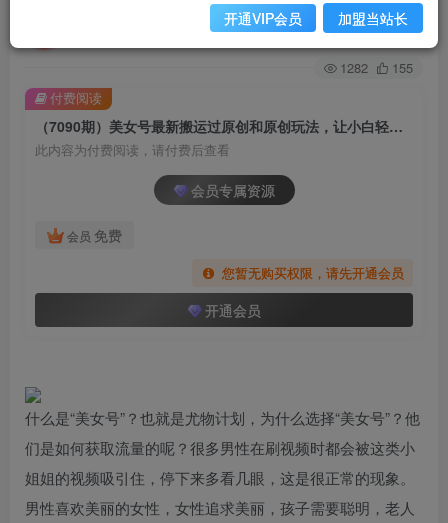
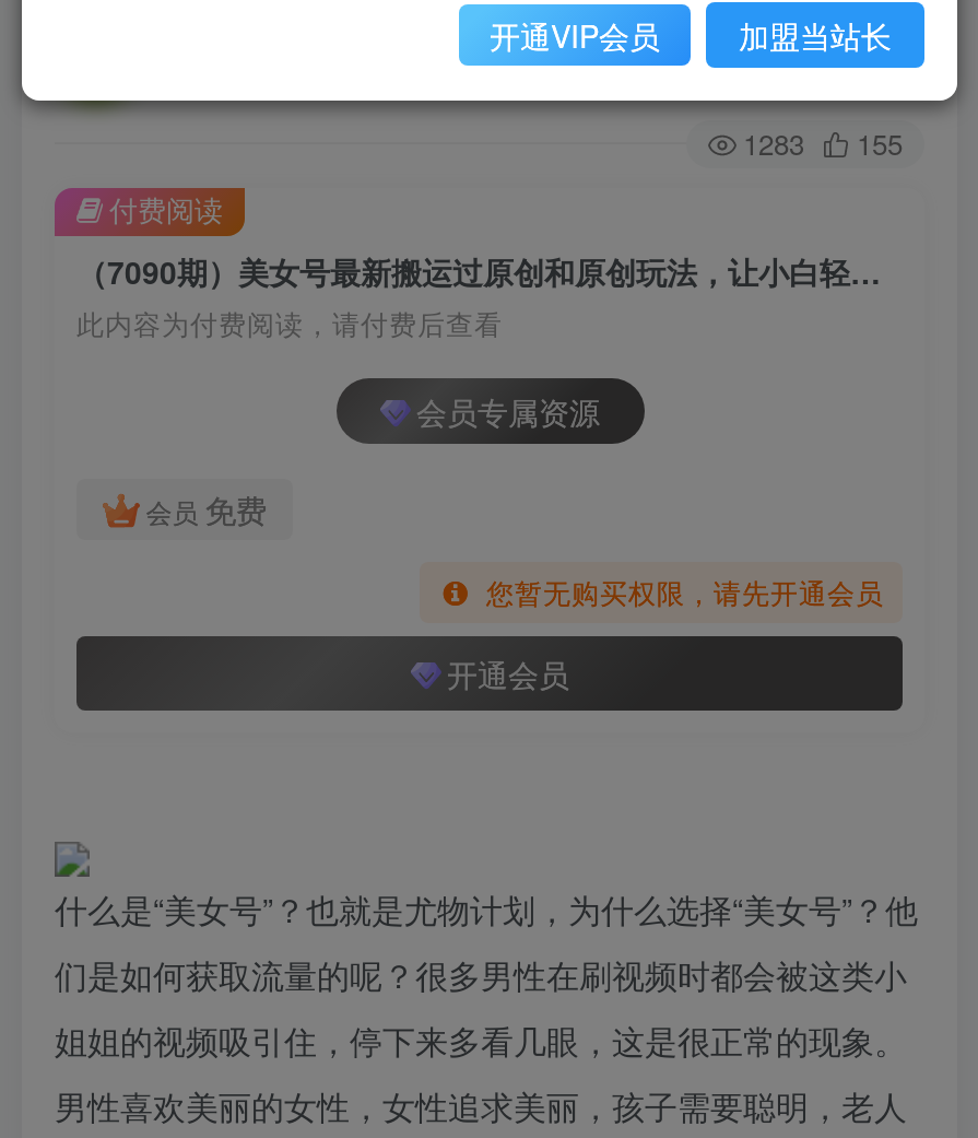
[340,58,413,77] 1282 155 -> [743,122,903,164] 1283 155

